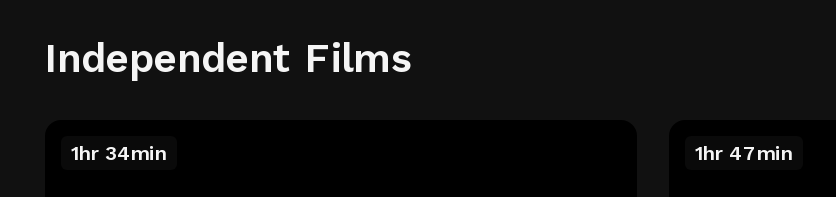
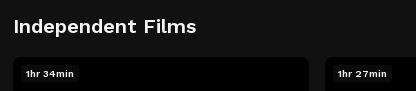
[695,141,793,163] 1hr 47min -> [338,67,387,78] 1hr 27min

